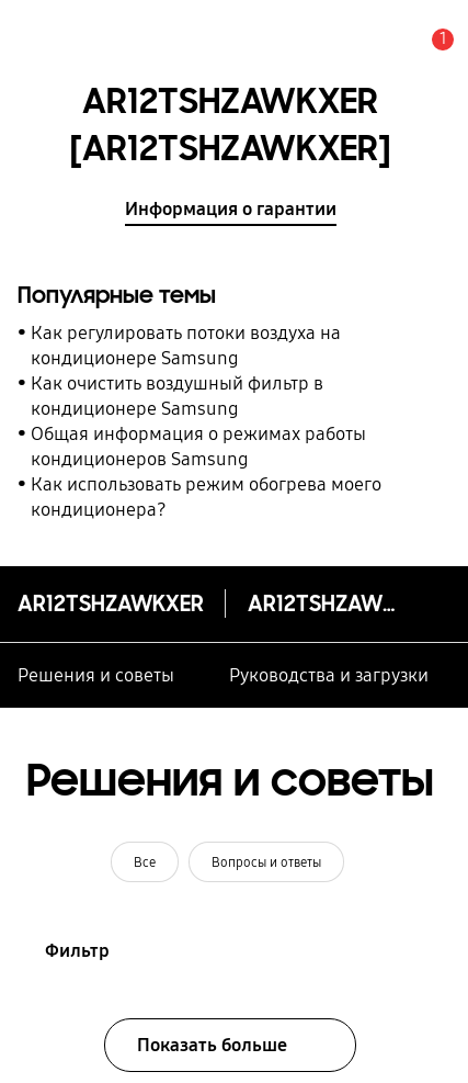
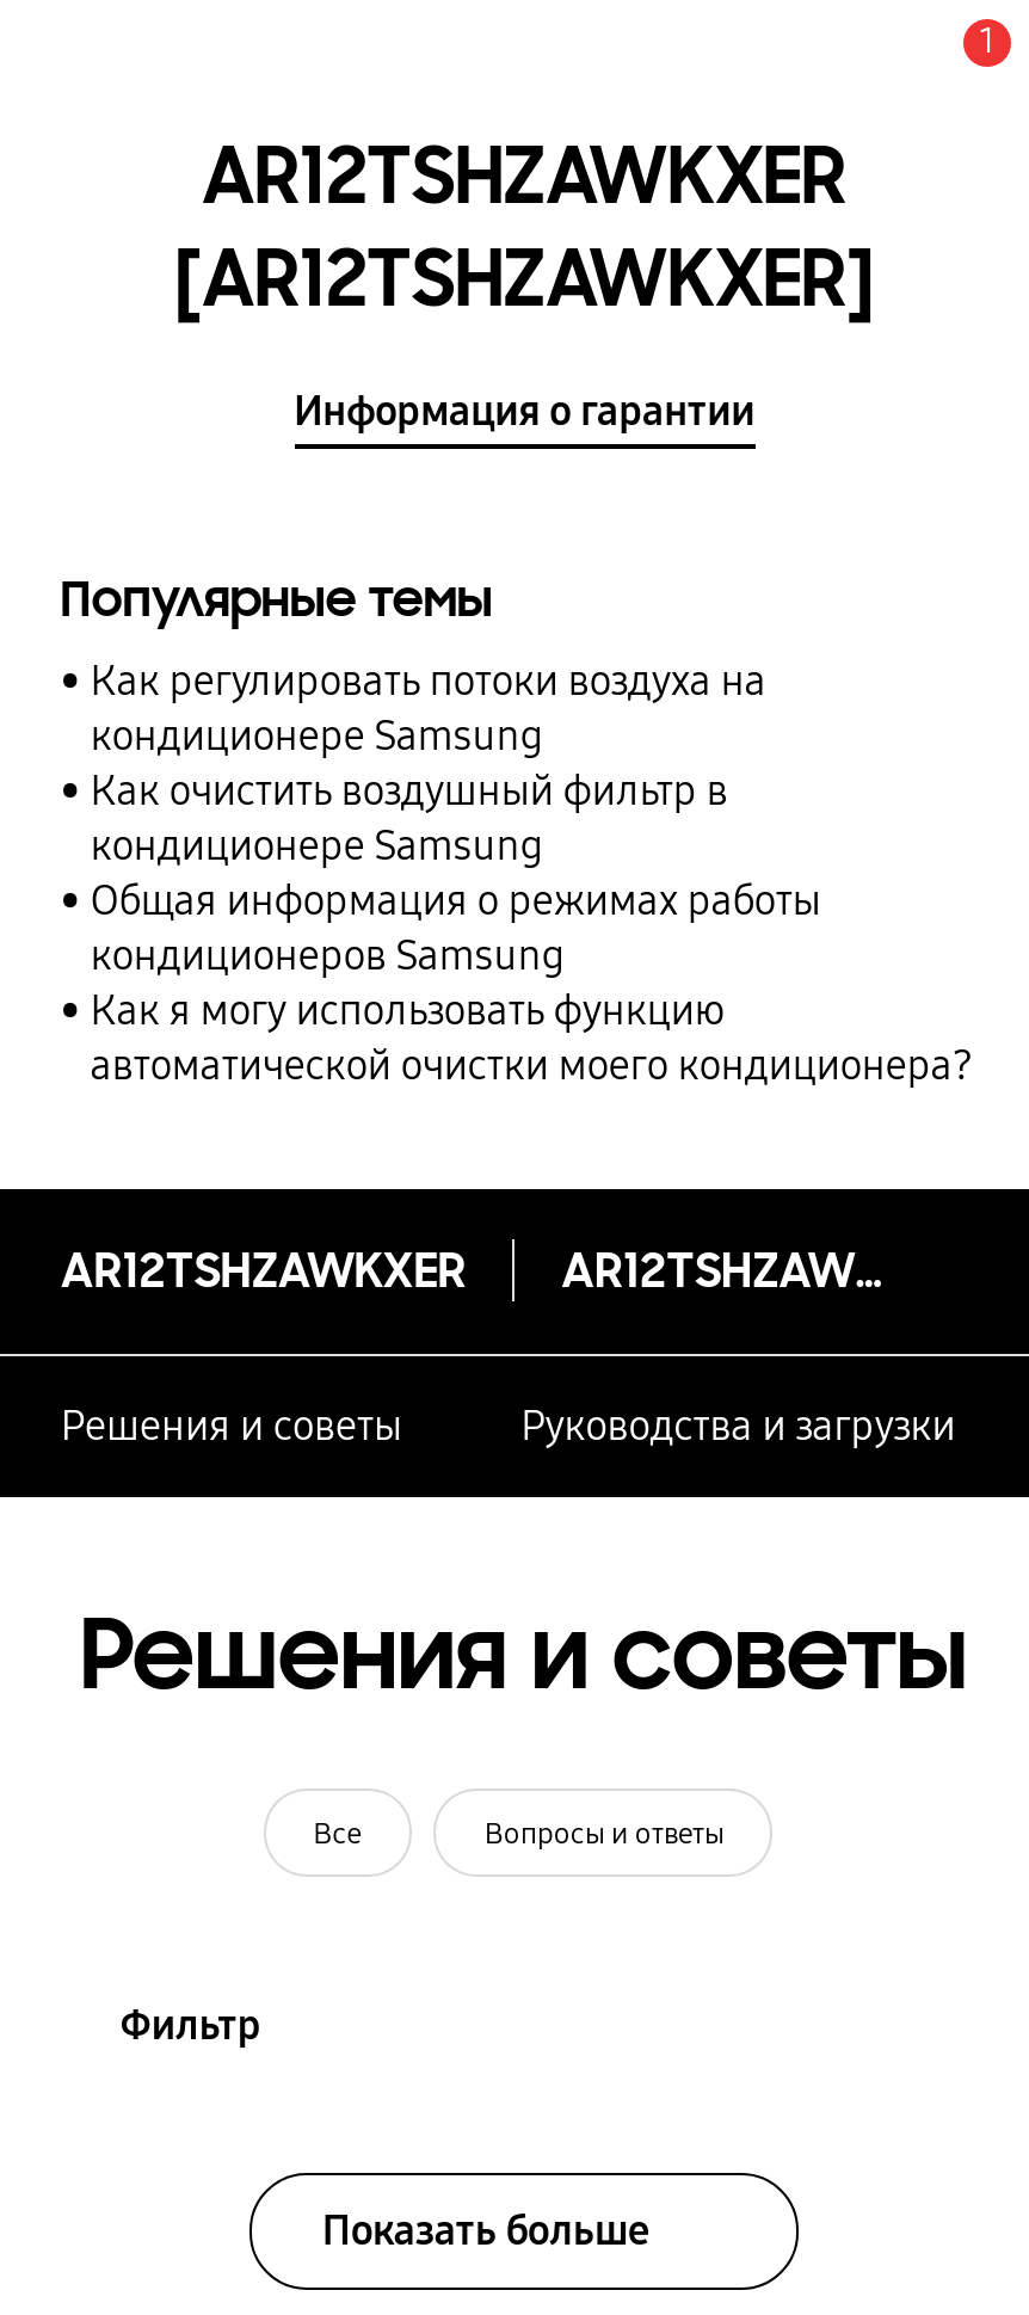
[31,473,382,521] Как использовать режим обогрева моего | кондиционера? -> [90,985,974,1091] Как я могу использовать функцию | автоматической очистки моего кондиционера?

